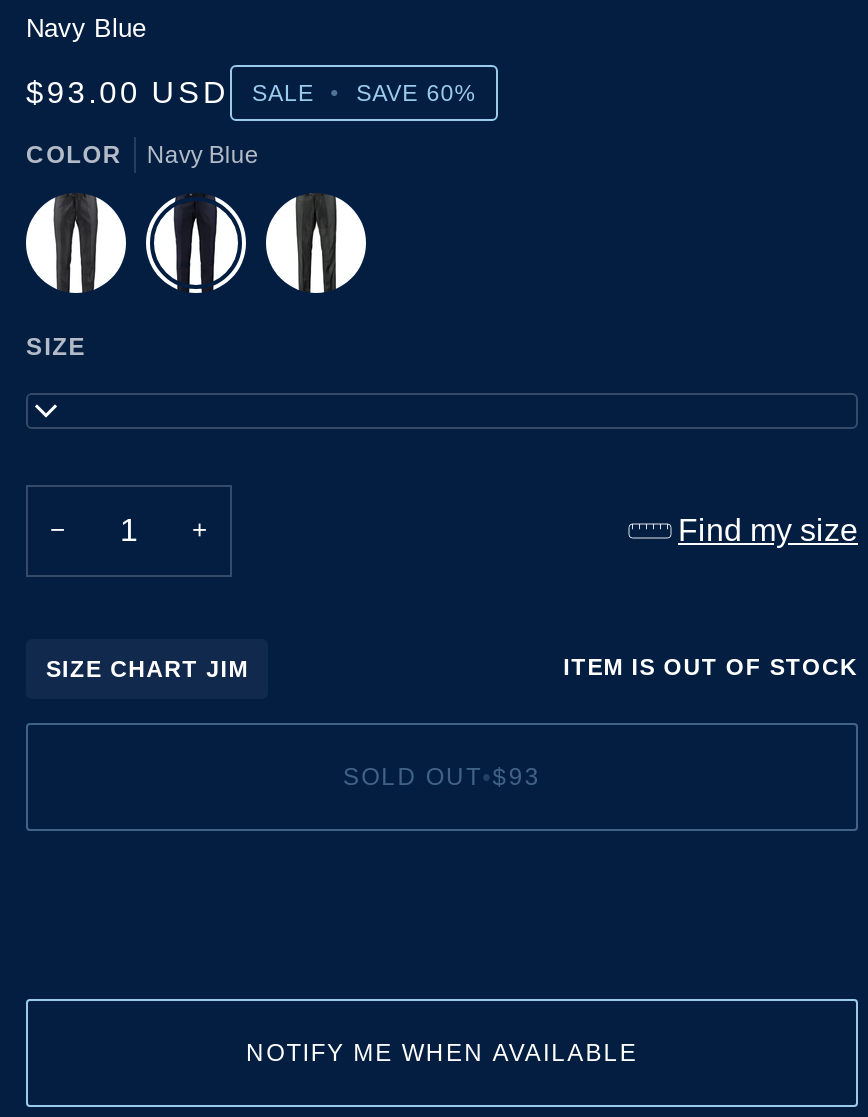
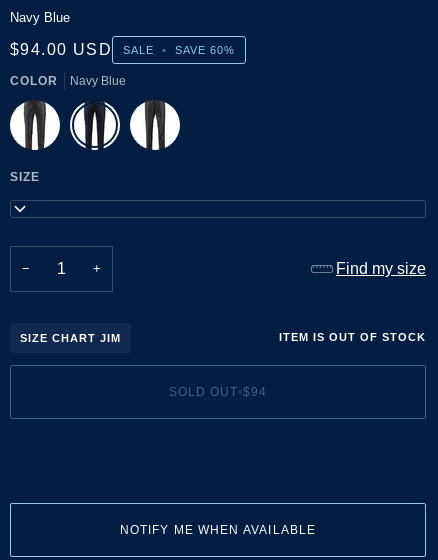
[26,75,477,109] $93.00 USD SALE • SAVE 60% -> [10,41,235,58] $94.00 USD SALE • SAVE 60%
[343,763,541,791] SOLD OUT•$93 -> [168,385,267,399] SOLD OUT•$94

